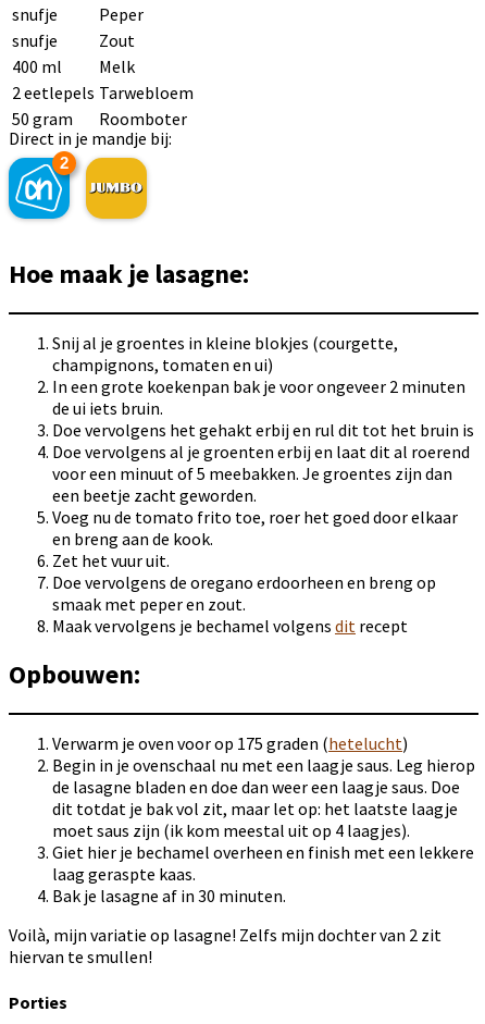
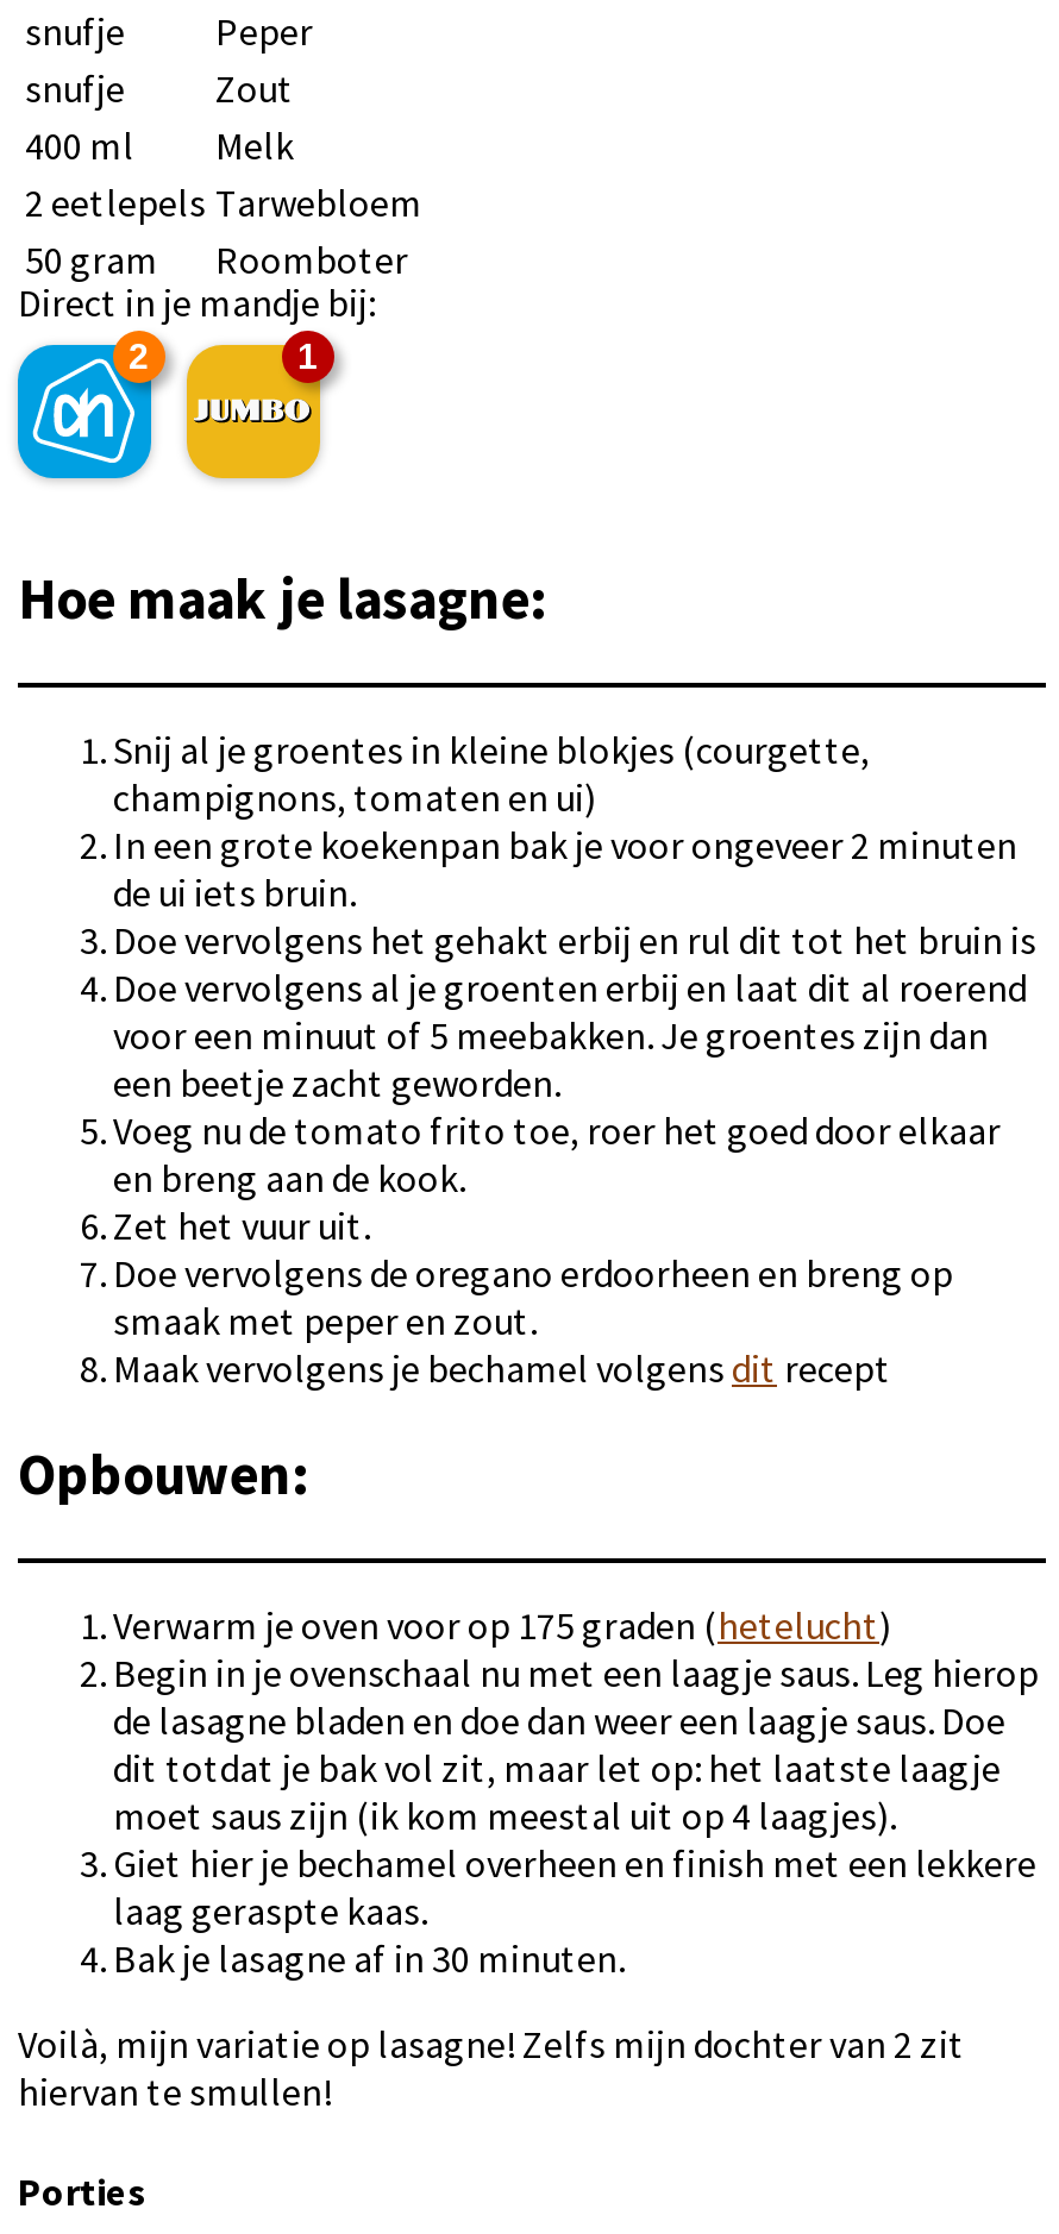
none -> [297,336,317,376] 1

